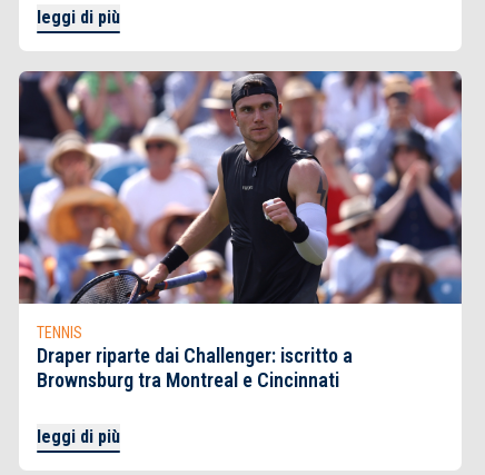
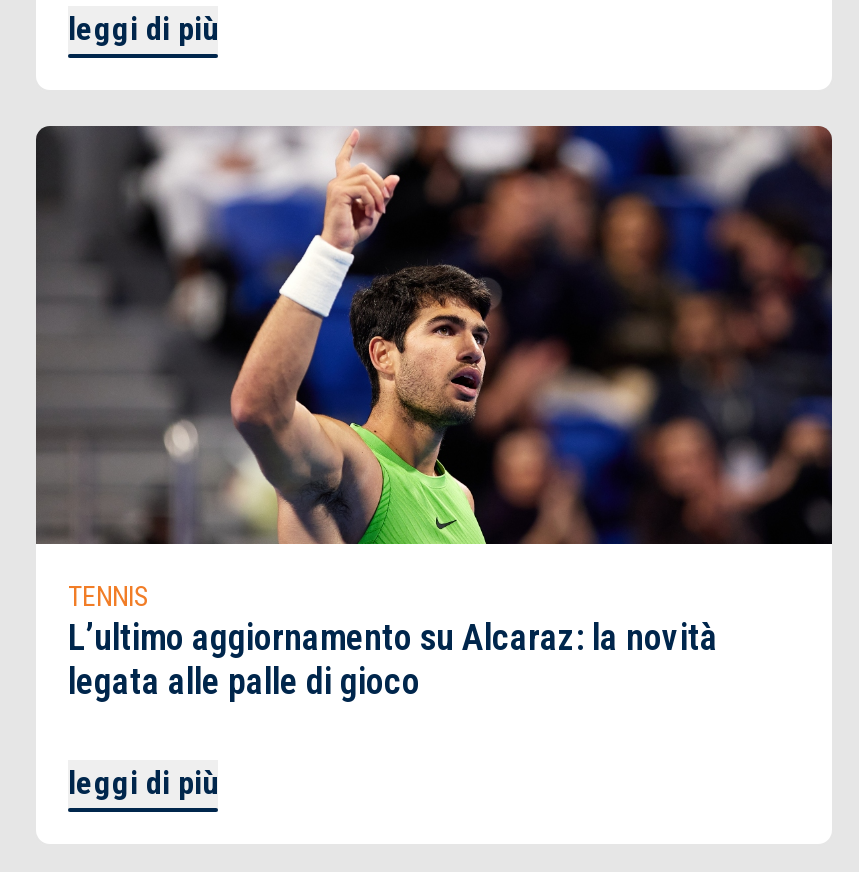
[18,70,463,391] [image] | Draper riparte dai Challenger: iscritto a | Brownsburg tra Montreal e Cincinnati -> [34,124,834,702] [image] | L’ultimo aggiornamento su Alcaraz: la novità | legata alle palle di gioco

